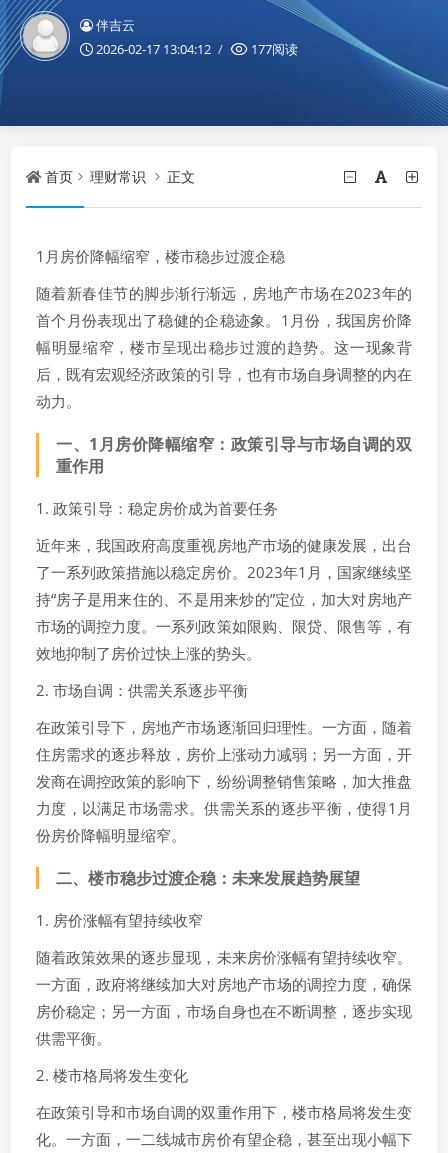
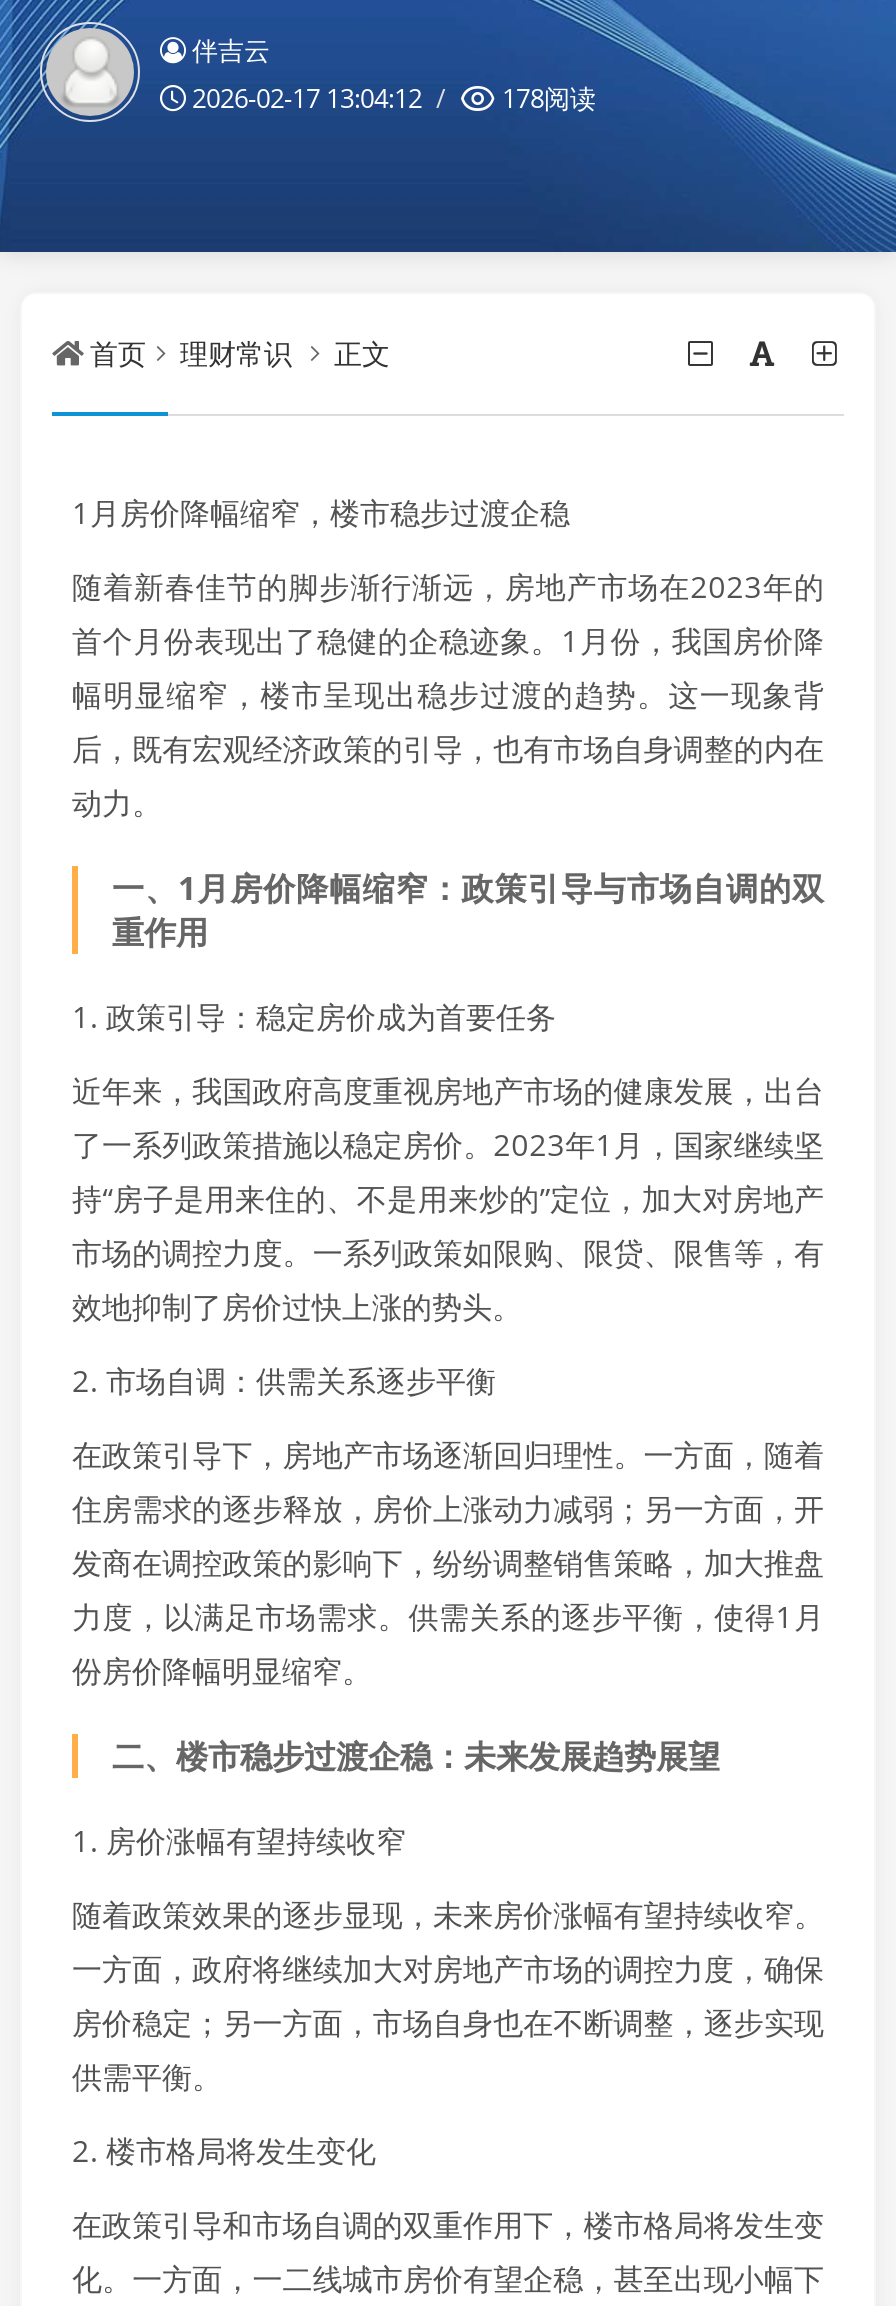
[251,39,298,57] 177阅读 -> [502,79,596,115] 178阅读

